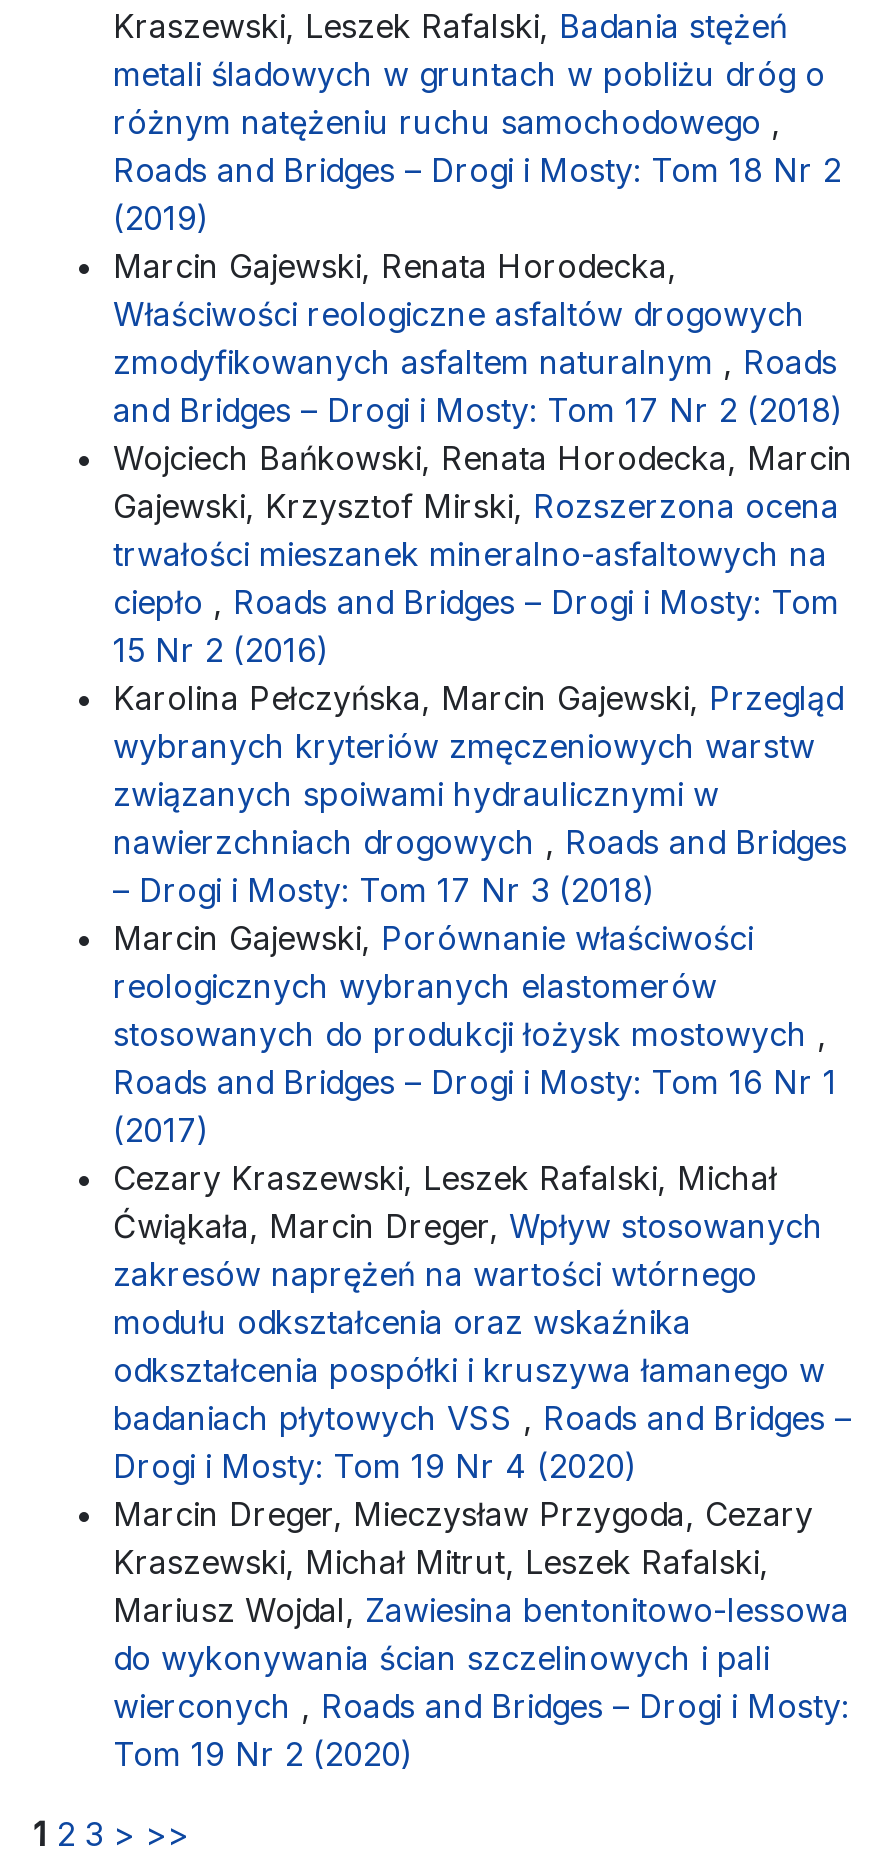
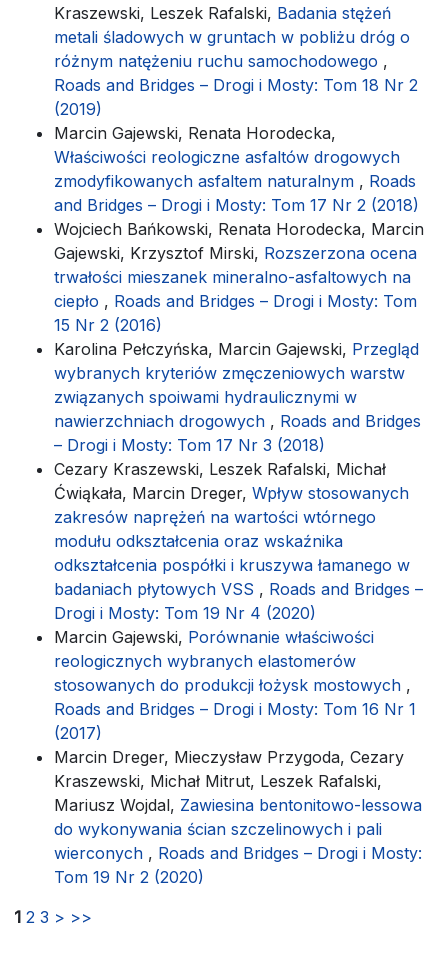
moved [113,918,837,1150] -> [54,627,416,743]: Marcin Gajewski, Porównanie właściwości | reologicznych wybranych elastomerów | stosowanych do produkcji łożysk mostowych, | Roads and Bridges – Drogi i Mosty: Tom 16 Nr 1 | (2017)
moved [113,1158,851,1486] -> [54,459,423,623]: Cezary Kraszewski, Leszek Rafalski, Michał | Ćwiąkała, Marcin Dreger, Wpływ stosowanych | zakresów naprężeń na wartości wtórnego | modułu odkształcenia oraz wskaźnika | odkształcenia pospółki i kruszywa łamanego w | badaniach płytowych VSS, Roads and Bridges – | Drogi i Mosty: Tom 19 Nr 4 (2020)

